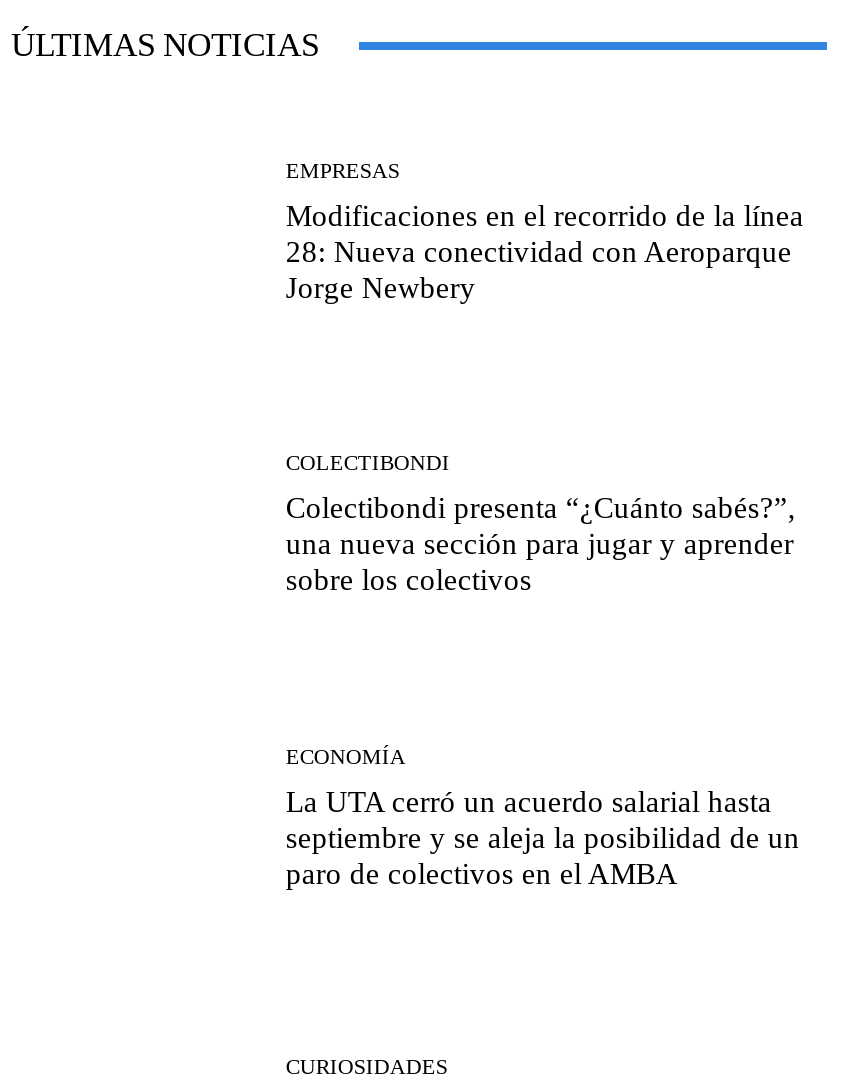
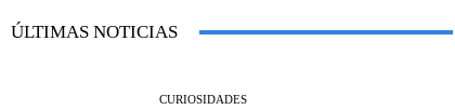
[286,158,804,304] EMPRESAS | Modificaciones en el recorrido de la línea | 28: Nueva conectividad con Aeroparque | Jorge Newbery -> none
[286,451,796,597] COLECTIBONDI | Colectibondi presenta “¿Cuánto sabés?”, | una nueva sección para jugar y aprender | sobre los colectivos -> none
[286,743,800,889] ECONOMÍA | La UTA cerró un acuerdo salarial hasta | septiembre y se aleja la posibilidad de un | paro de colectivos en el AMBA -> none

